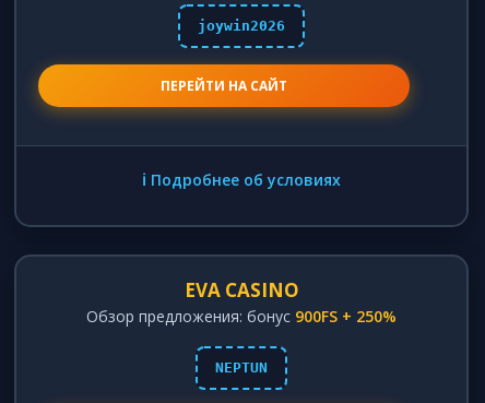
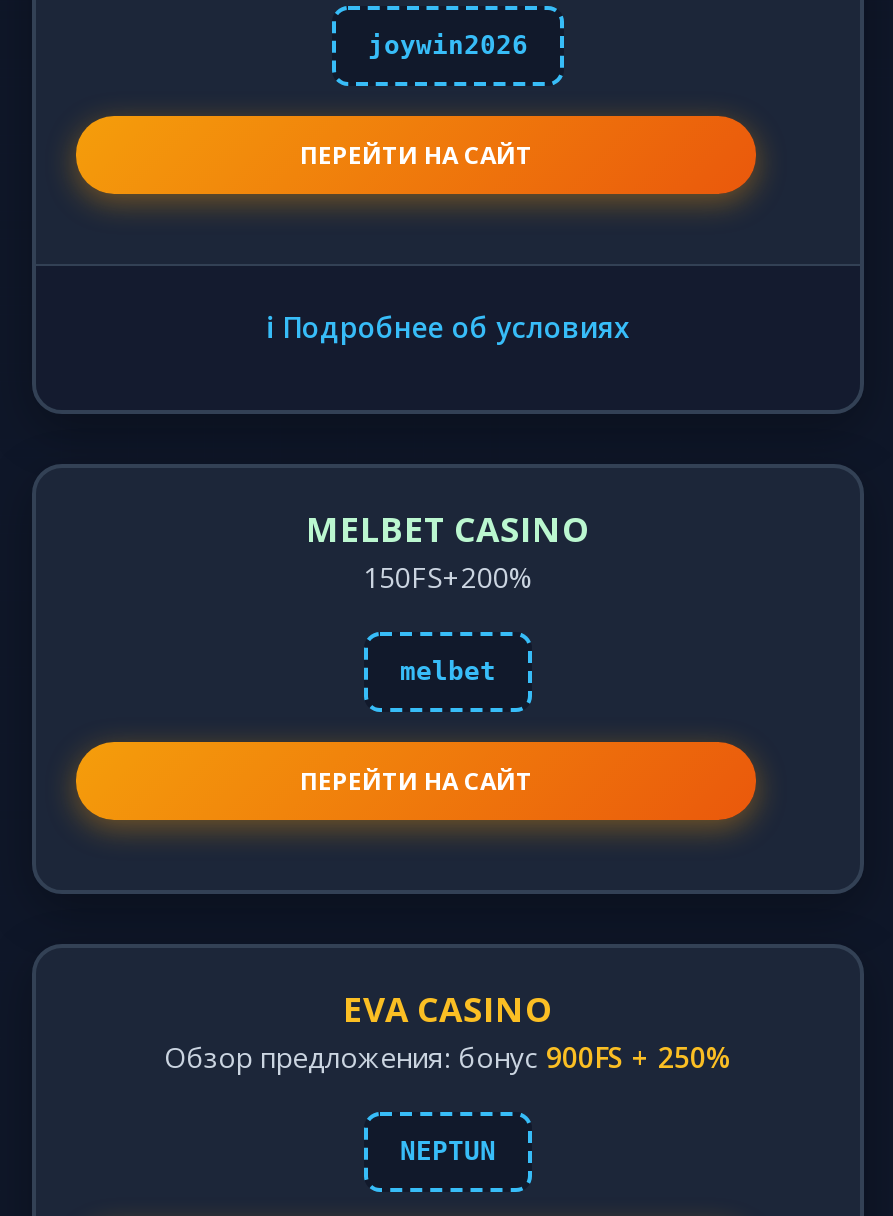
none -> [300,506,590,798] MELBET CASINO | 150FS+200% | melbet | ПЕРЕЙТИ НА САЙТ

